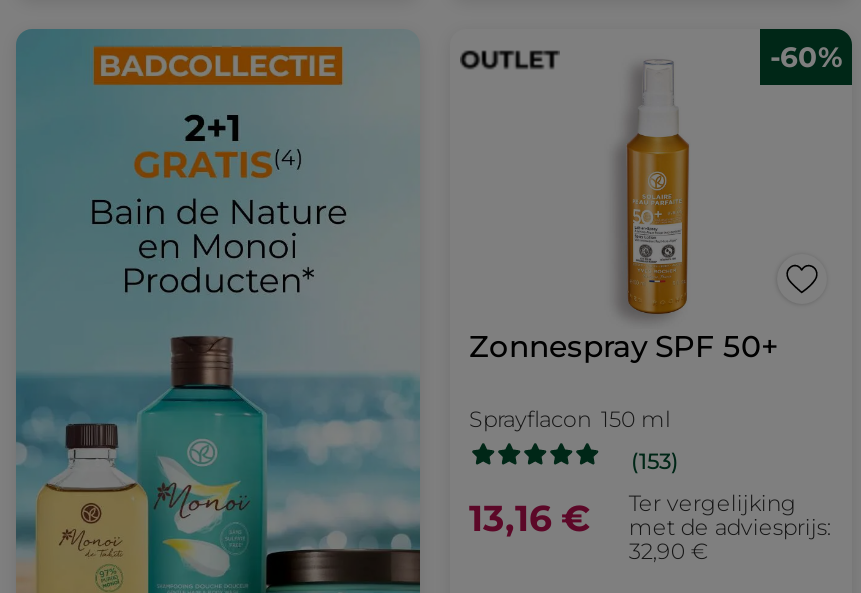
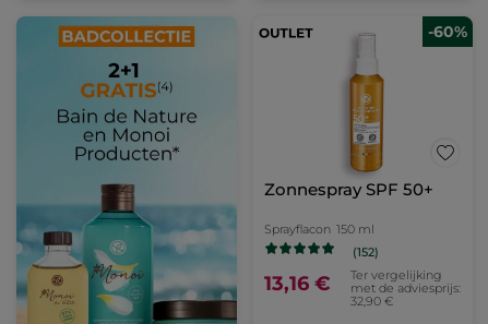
[631,447,679,475] (153) -> [352,245,378,260] (152)

